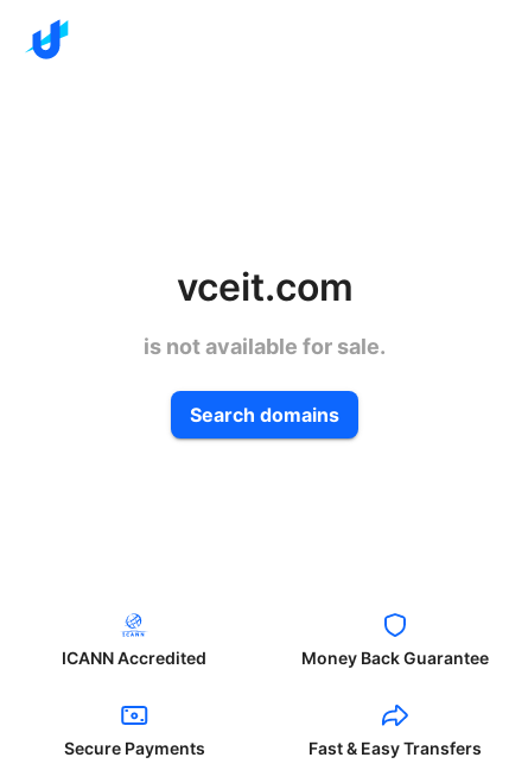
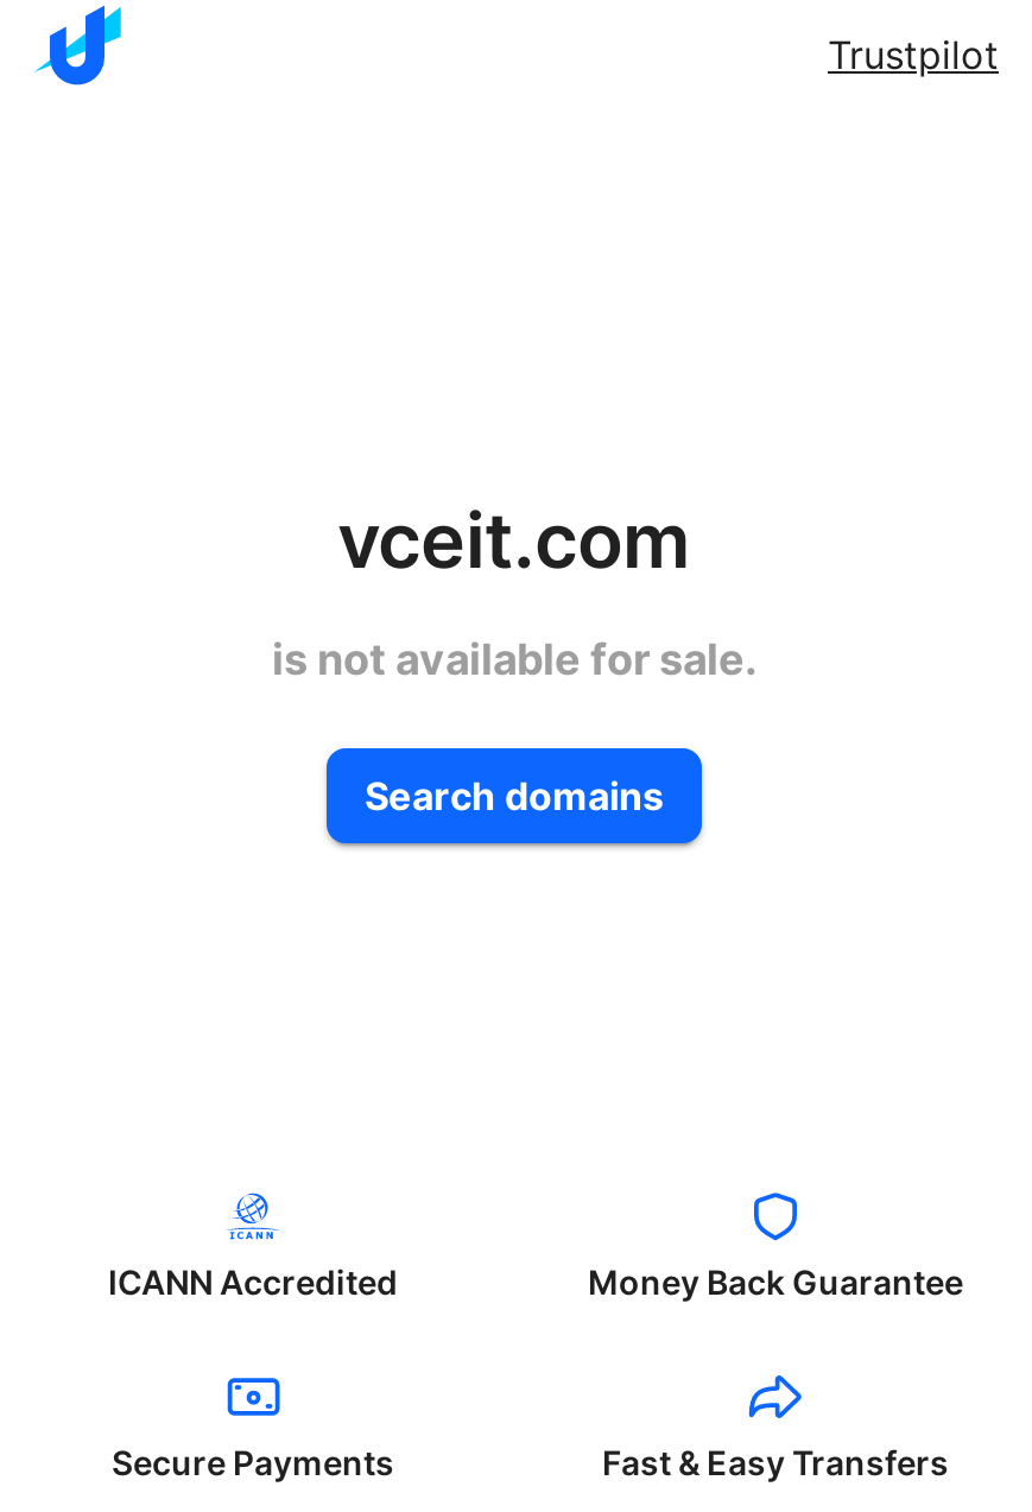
none -> [828,31,999,78] Trustpilot

